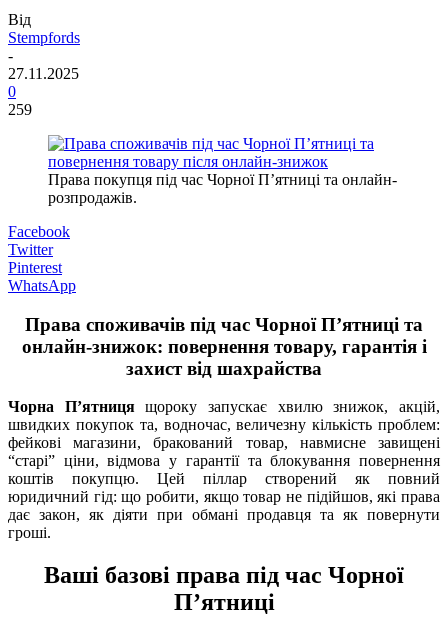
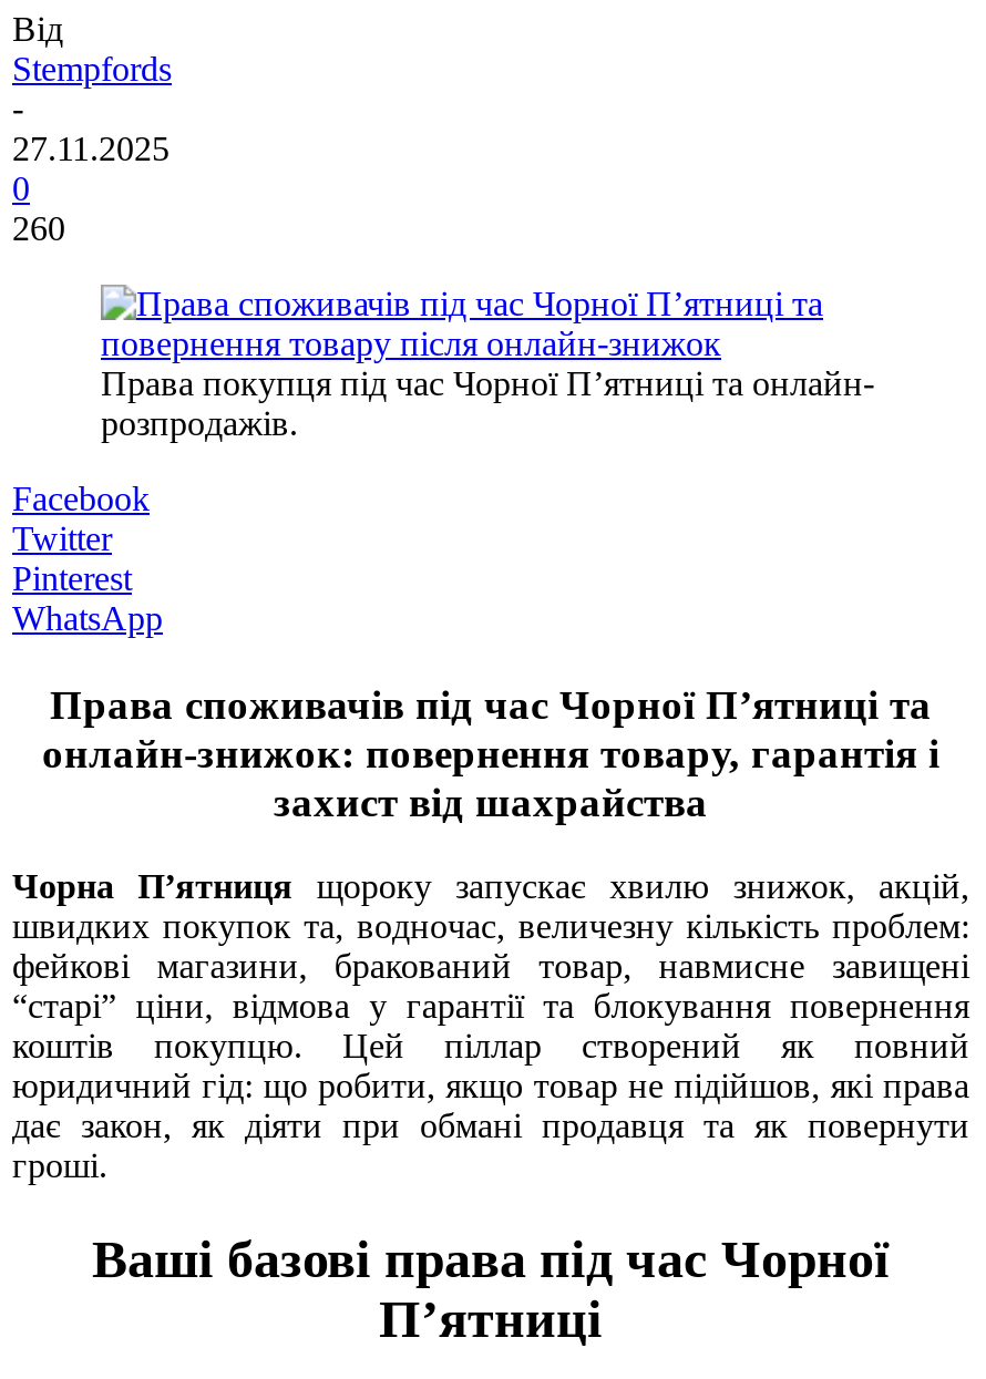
[8,101,32,118] 259 -> [12,209,65,247] 260

